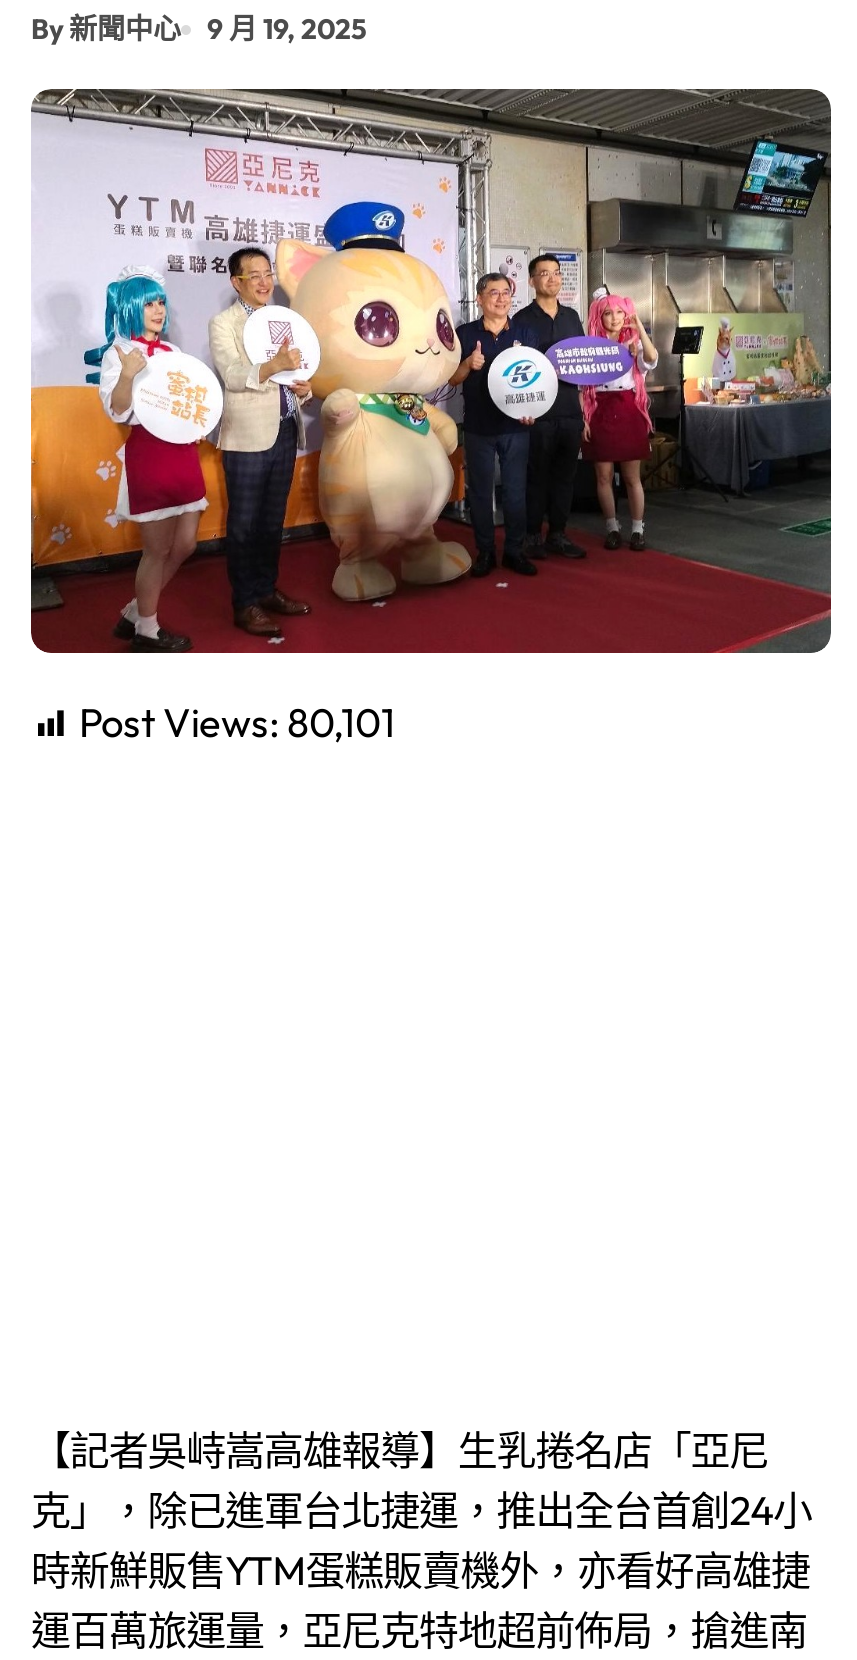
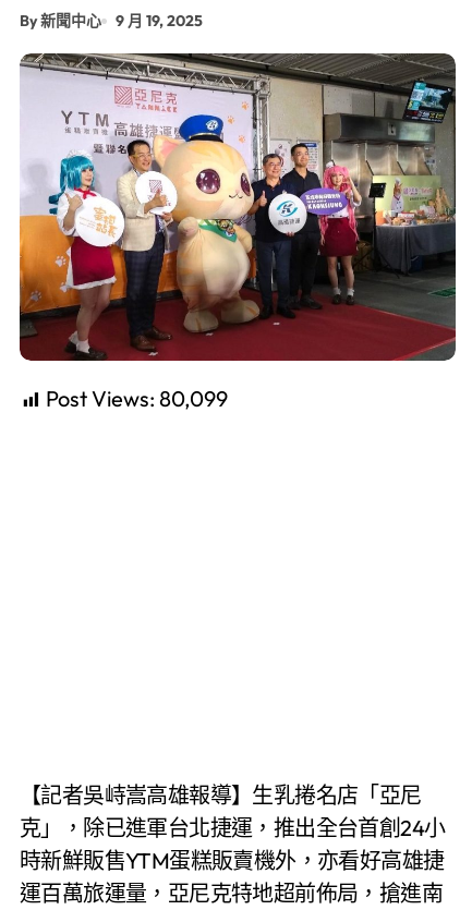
[79,697,395,747] Post Views: 80,101 -> [46,385,228,412] Post Views: 80,099

